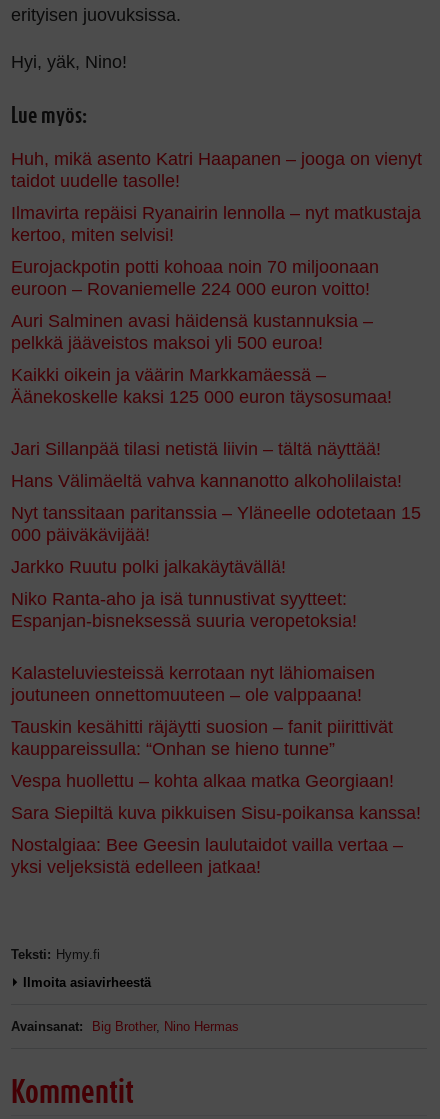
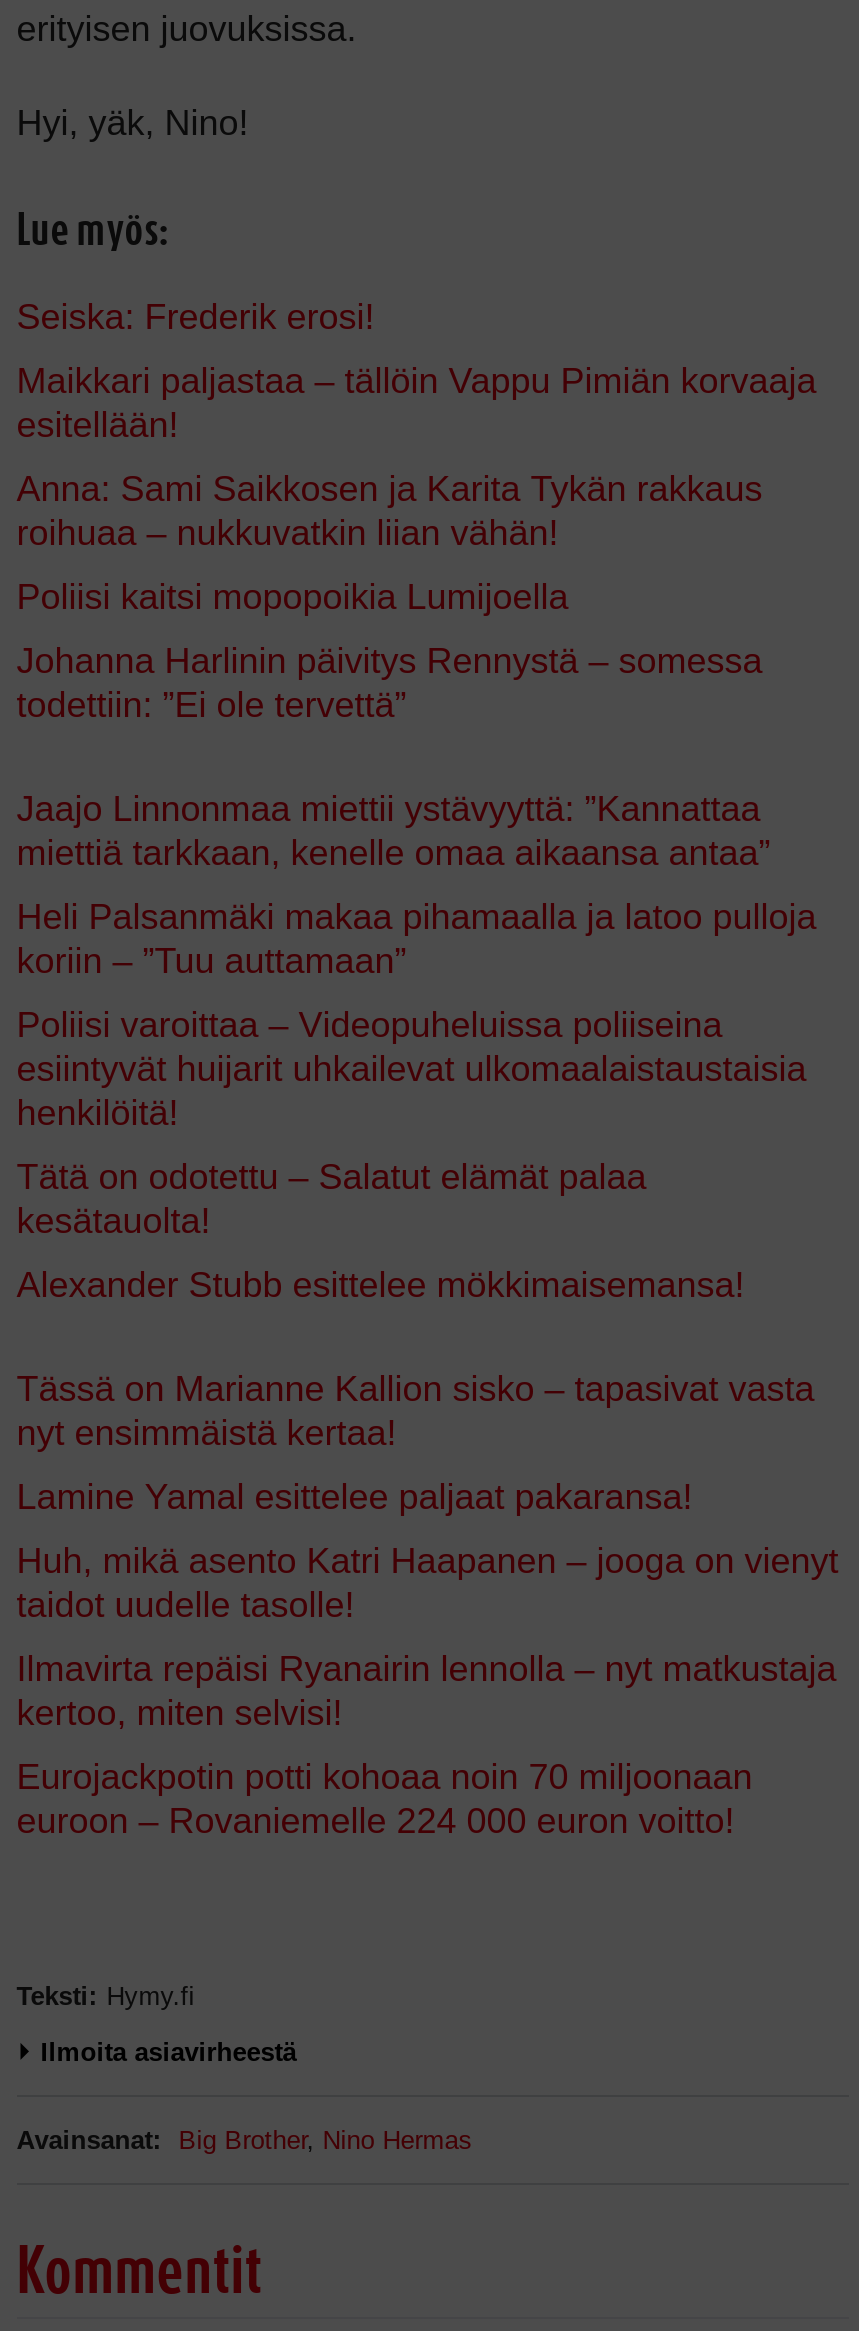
none -> [16,297,816,1517] Seiska: Frederik erosi! | Maikkari paljastaa – tällöin Vappu Pimiän korvaaja | esitellään! | Anna: Sami Saikkosen ja Karita Tykän rakkaus | roihuaa – nukkuvatkin liian vähän! | Poliisi kaitsi mopopoikia Lumijoella | Johanna Harlinin päivitys Rennystä – somessa | todettiin: ”Ei ole tervettä” | Jaajo Linnonmaa miettii ystävyyttä: ”Kannattaa | miettiä tarkkaan, kenelle omaa aikaansa antaa” | Heli Palsanmäki makaa pihamaalla ja latoo pulloja | koriin – ”Tuu auttamaan” | Poliisi varoittaa – Videopuheluissa poliiseina | esiintyvät huijarit uhkailevat ulkomaalaistaustaisia | henkilöitä! | Tätä on odotettu – Salatut elämät palaa | kesätauolta! | Alexander Stubb esittelee mökkimaisemansa! | Tässä on Marianne Kallion sisko – tapasivat vasta | nyt ensimmäistä kertaa! | Lamine Yamal esittelee paljaat pakaransa!
moved [11,149,422,299] -> [16,1541,838,1841]: Huh, mikä asento Katri Haapanen – jooga on vienyt | taidot uudelle tasolle! | Ilmavirta repäisi Ryanairin lennolla – nyt matkustaja | kertoo, miten selvisi! | Eurojackpotin potti kohoaa noin 70 miljoonaan | euroon – Rovaniemelle 224 000 euron voitto!
[11,311,421,877] Auri Salminen avasi häidensä kustannuksia – | pelkkä jääveistos maksoi yli 500 euroa! | Kaikki oikein ja väärin Markkamäessä – | Äänekoskelle kaksi 125 000 euron täysosumaa! | Jari Sillanpää tilasi netistä liivin – tältä näyttää! | Hans Välimäeltä vahva kannanotto alkoholilaista! | Nyt tanssitaan paritanssia – Yläneelle odotetaan 15 | 000 päiväkävijää! | Jarkko Ruutu polki jalkakäytävällä! | Niko Ranta-aho ja isä tunnustivat syytteet: | Espanjan-bisneksessä suuria veropetoksia! | Kalasteluviesteissä kerrotaan nyt lähiomaisen | joutuneen onnettomuuteen – ole valppaana! | Tauskin kesähitti räjäytti suosion – fanit piirittivät | kauppareissulla: “Onhan se hieno tunne” | Vespa huollettu – kohta alkaa matka Georgiaan! | Sara Siepiltä kuva pikkuisen Sisu-poikansa kanssa! | Nostalgiaa: Bee Geesin laulutaidot vailla vertaa – | yksi veljeksistä edelleen jatkaa! -> none

